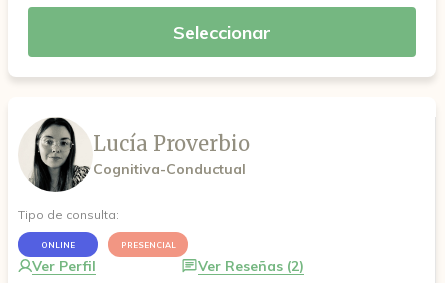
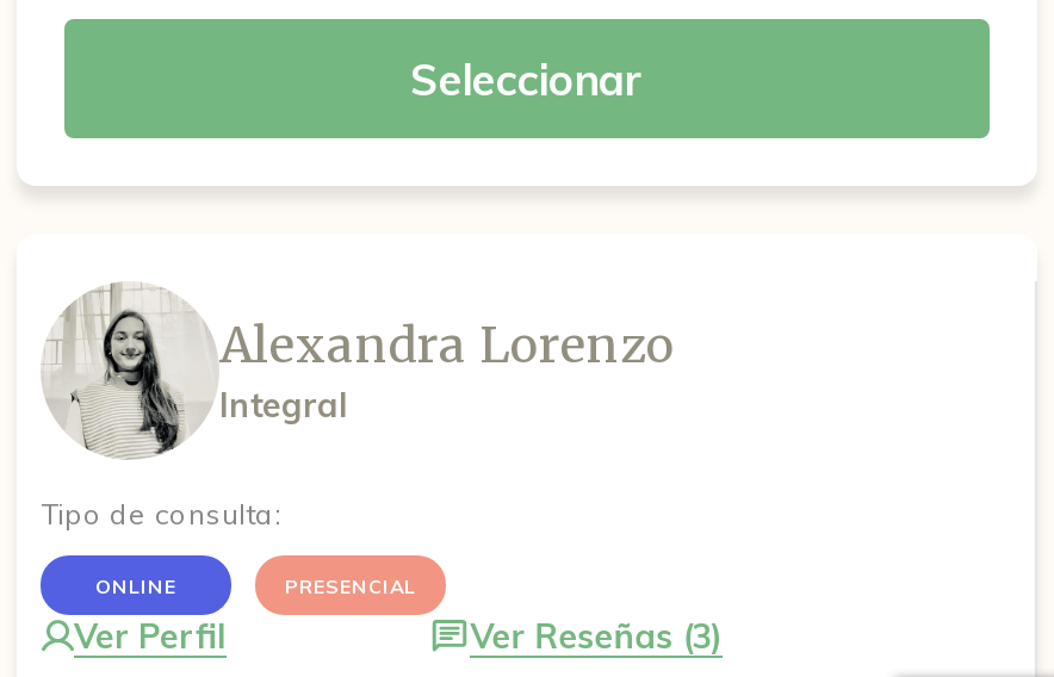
[23,117,250,192] [image] | Lucía Proverbio | Cognitiva-Conductual -> [48,284,675,458] [image] | Alexandra Lorenzo | Integral
[198,257,304,275] Ver Reseñas (2) -> [470,615,723,658] Ver Reseñas (3)

